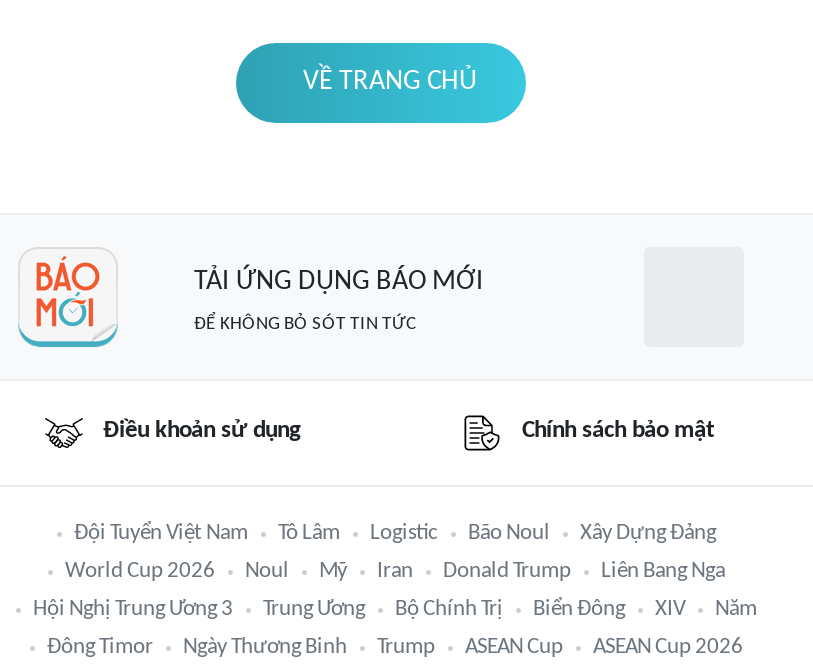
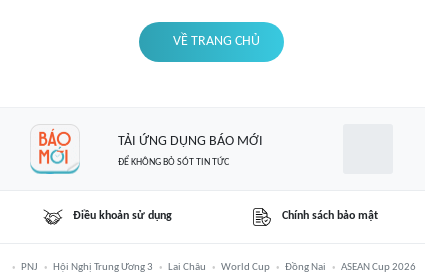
[65,521,725,583] Đội Tuyển Việt Nam | Tô Lâm | Logistic | Bão Noul | Xây Dựng Đảng | World Cup 2026 | Noul | Mỹ | Iran | Donald Trump | Liên Bang Nga -> [21,261,38,273] PNJ
[47,597,757,659] Trung Ương | Bộ Chính Trị | Biển Đông | XIV | Năm | Đông Timor | Ngày Thương Binh | Trump | ASEAN Cup -> [168,261,326,273] Lai Châu | World Cup | Đồng Nai

